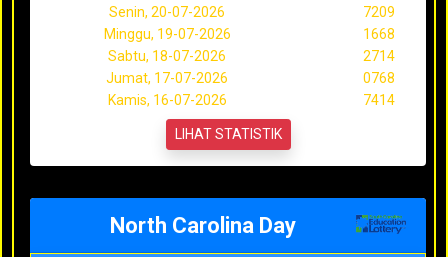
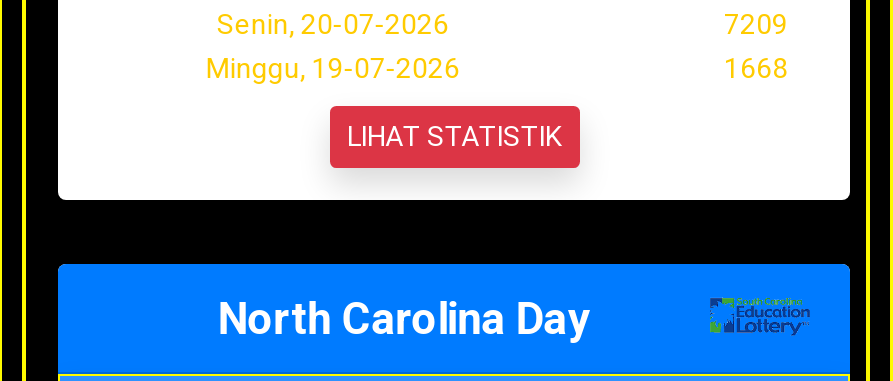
[106,48,395,108] Sabtu, 18-07-2026 | 2714 | Jumat, 17-07-2026 | 0768 | Kamis, 16-07-2026 | 7414 -> none

